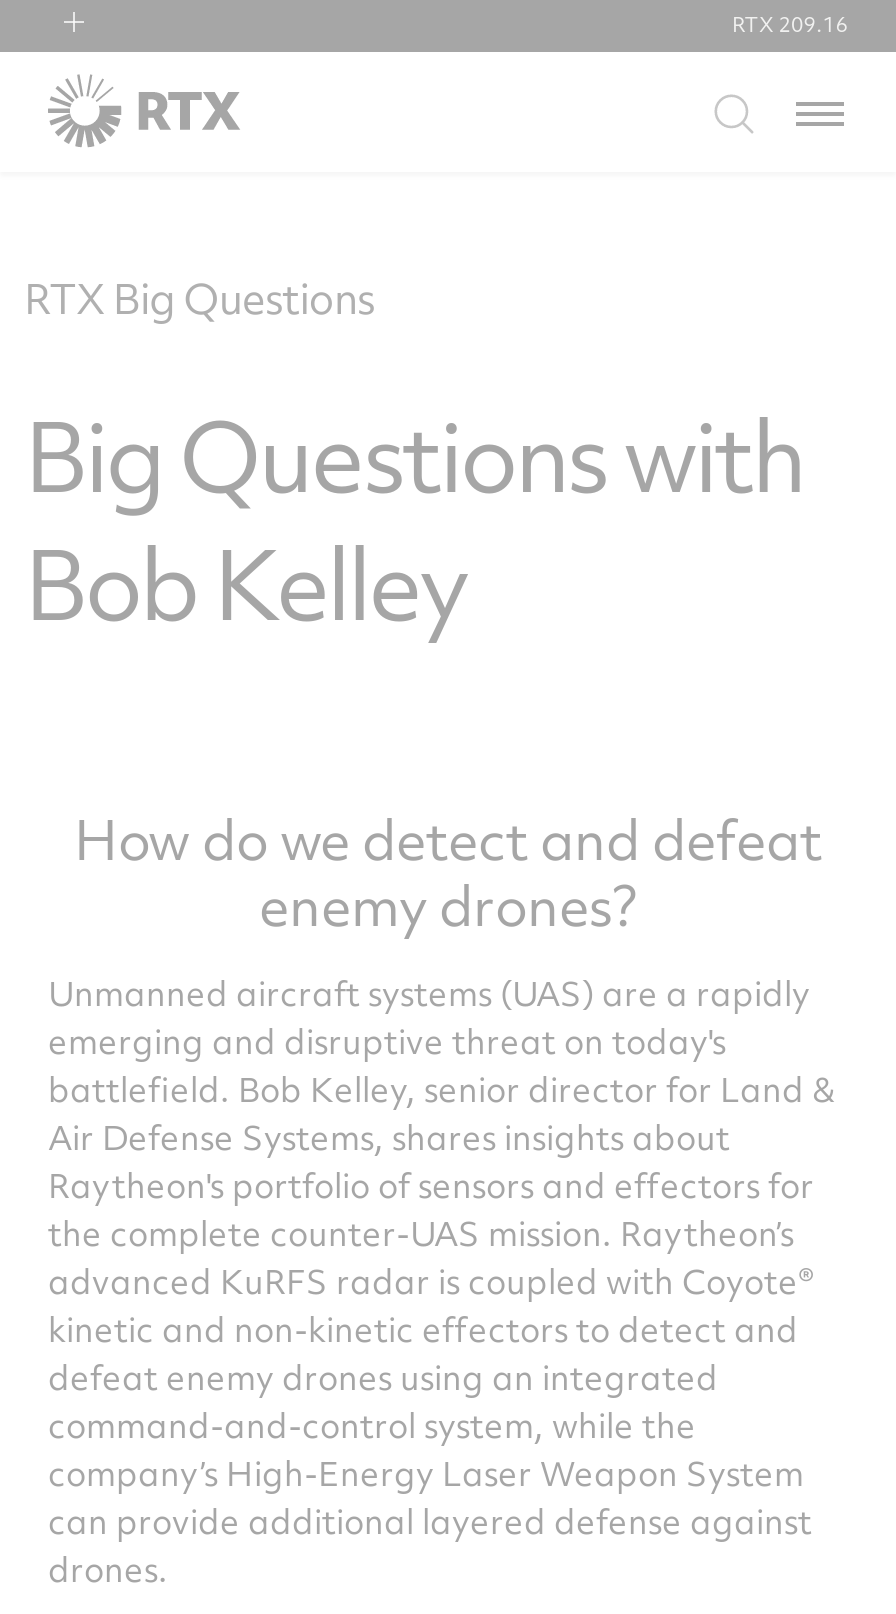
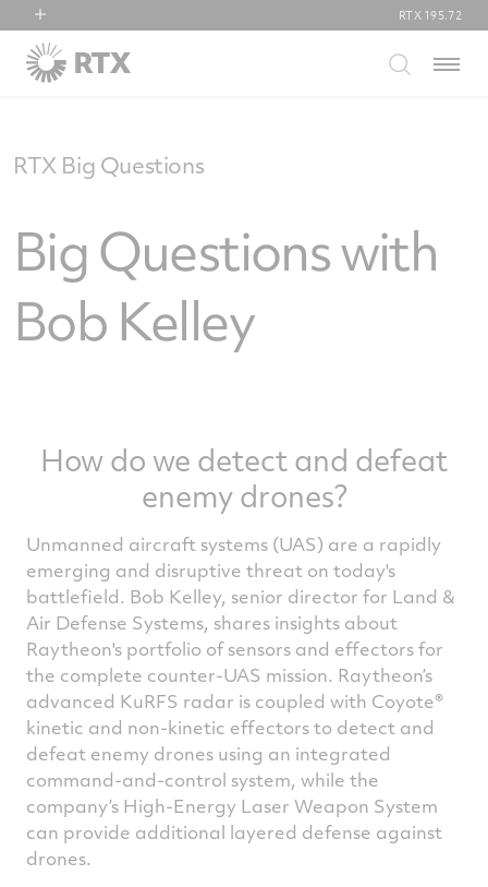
[732,10,848,38] RTX 209.16 -> [399,8,462,23] RTX 195.72

